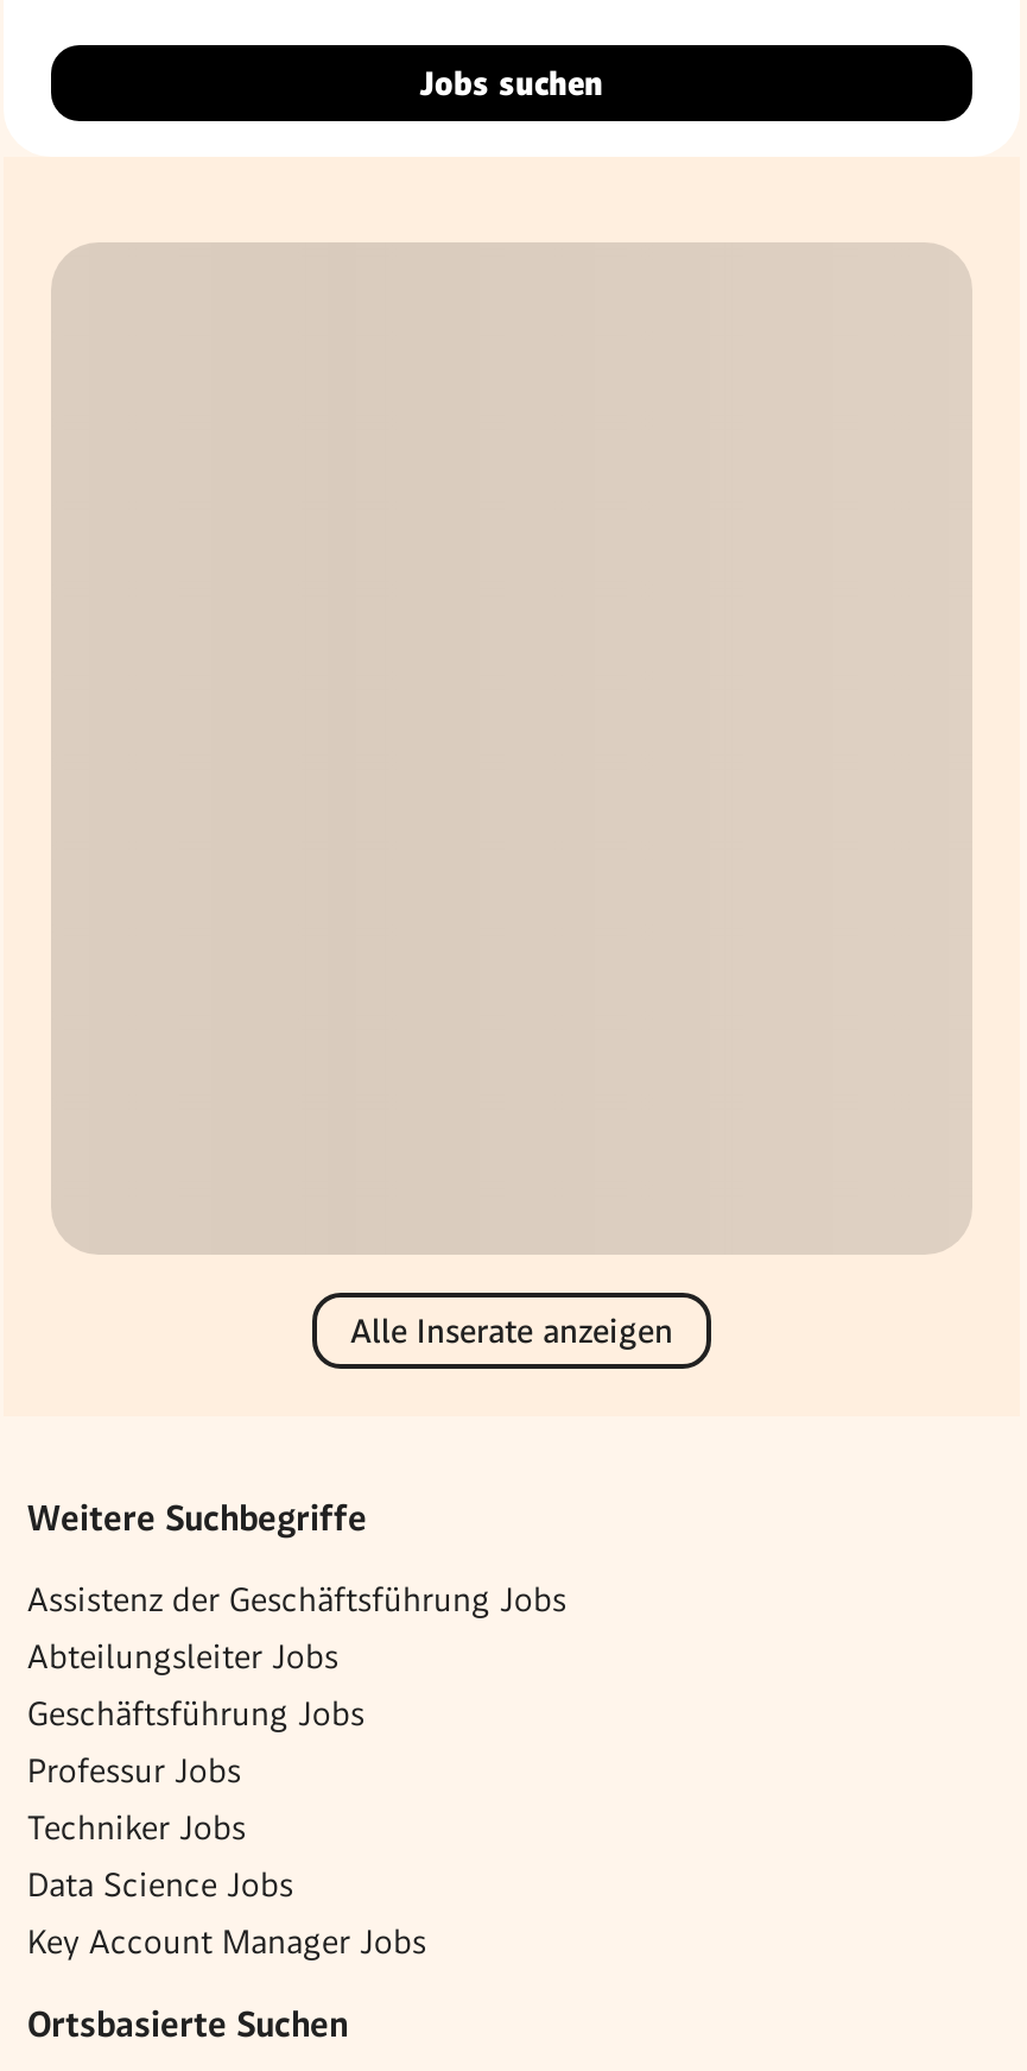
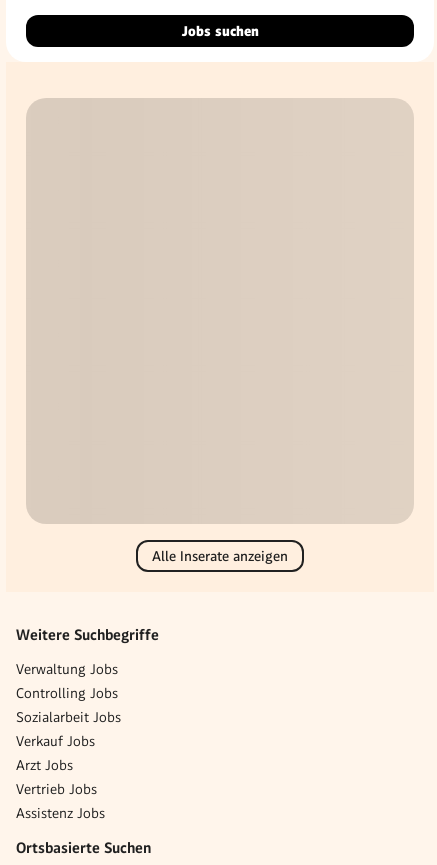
[27,1581,566,1619] Assistenz der Geschäftsführung Jobs -> [16,661,118,677] Verwaltung Jobs
[27,1638,338,1676] Abteilungsleiter Jobs -> [16,685,118,701] Controlling Jobs
[27,1695,364,1733] Geschäftsführung Jobs -> [16,709,121,725] Sozialarbeit Jobs
[27,1752,241,1790] Professur Jobs -> [16,733,95,749] Verkauf Jobs
[27,1809,246,1847] Techniker Jobs -> [16,757,73,773] Arzt Jobs
[27,1866,293,1904] Data Science Jobs -> [16,781,97,797] Vertrieb Jobs
[27,1923,426,1961] Key Account Manager Jobs -> [16,805,105,821] Assistenz Jobs

